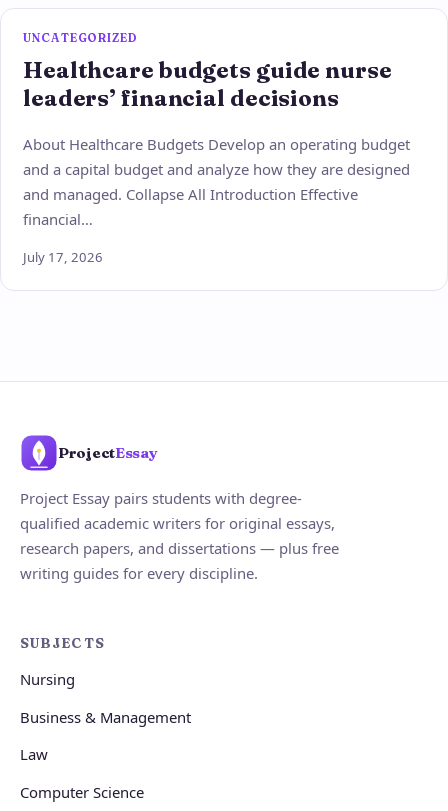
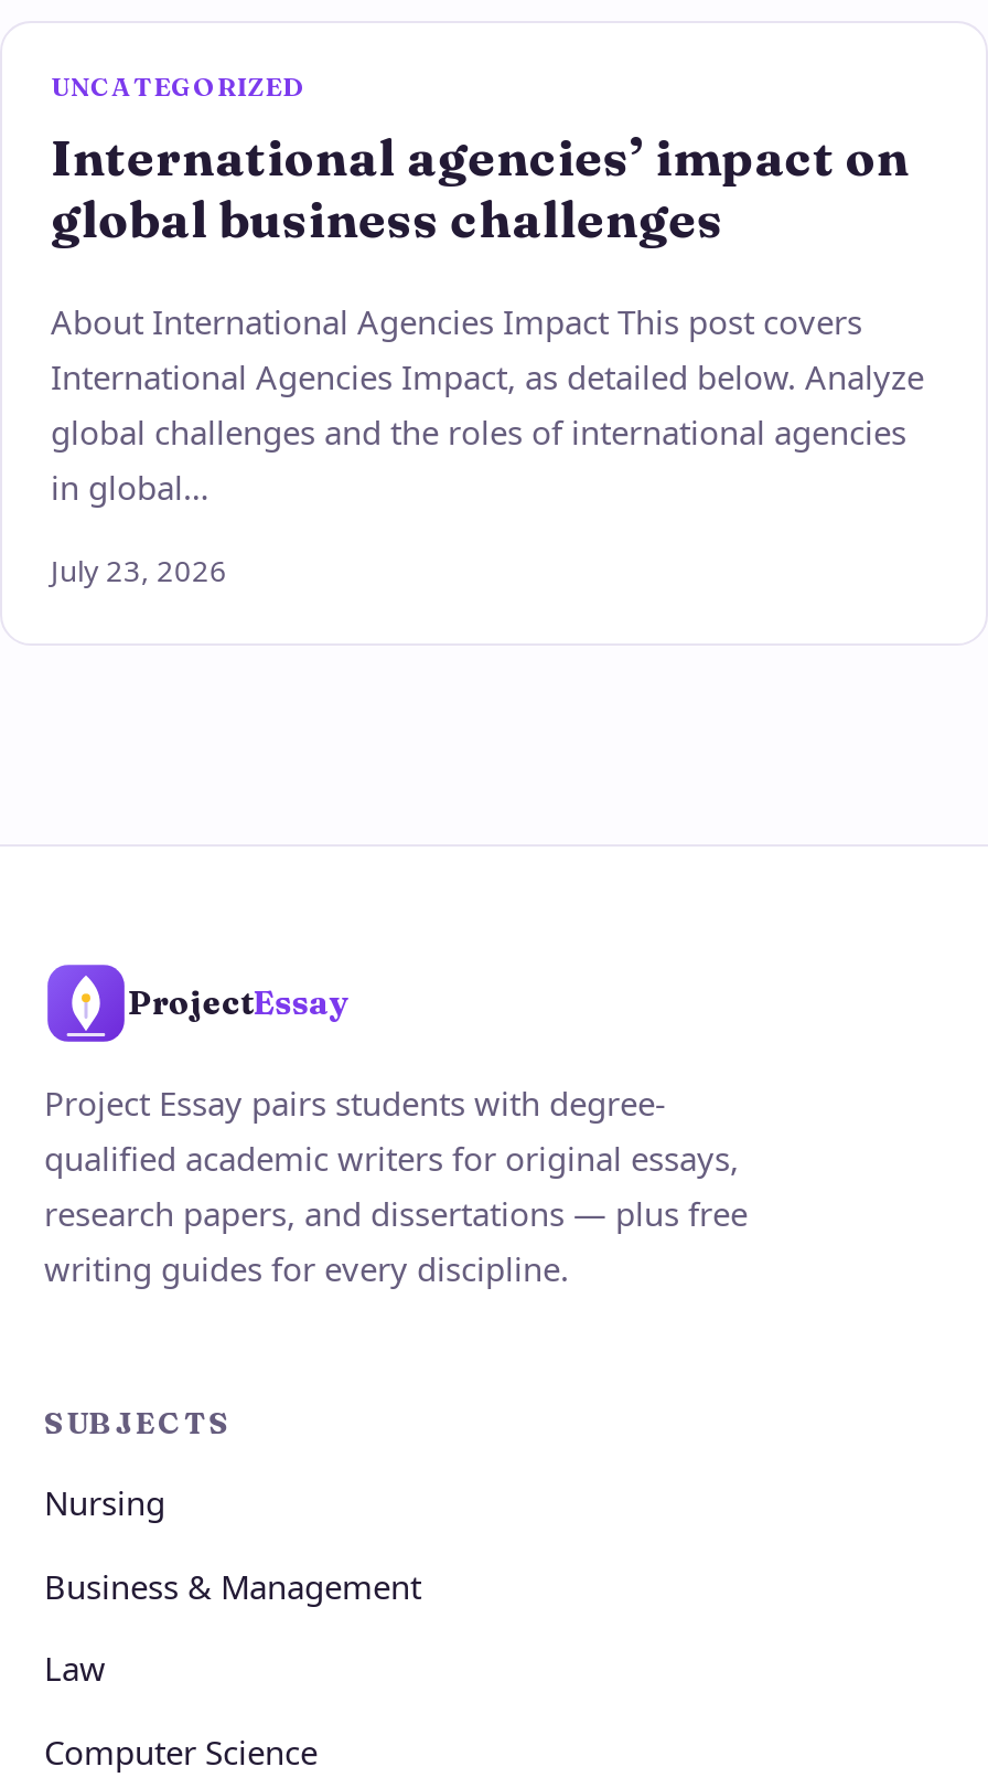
[23,56,392,112] Healthcare budgets guide nurse | leaders’ financial decisions -> [51,126,909,250] International agencies’ impact on | global business challenges
[23,134,410,229] About Healthcare Budgets Develop an operating budget | and a capital budget and analyze how they are designed | and managed. Collapse All Introduction Effective | financial… -> [51,298,924,508] About International Agencies Impact This post covers | International Agencies Impact, as detailed below. Analyze | global challenges and the roles of international agencies | in global…
[23,248,103,266] July 17, 2026 -> [51,550,227,590] July 23, 2026

